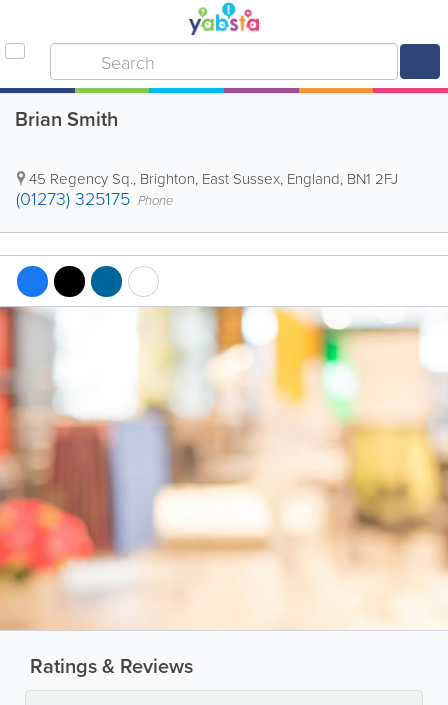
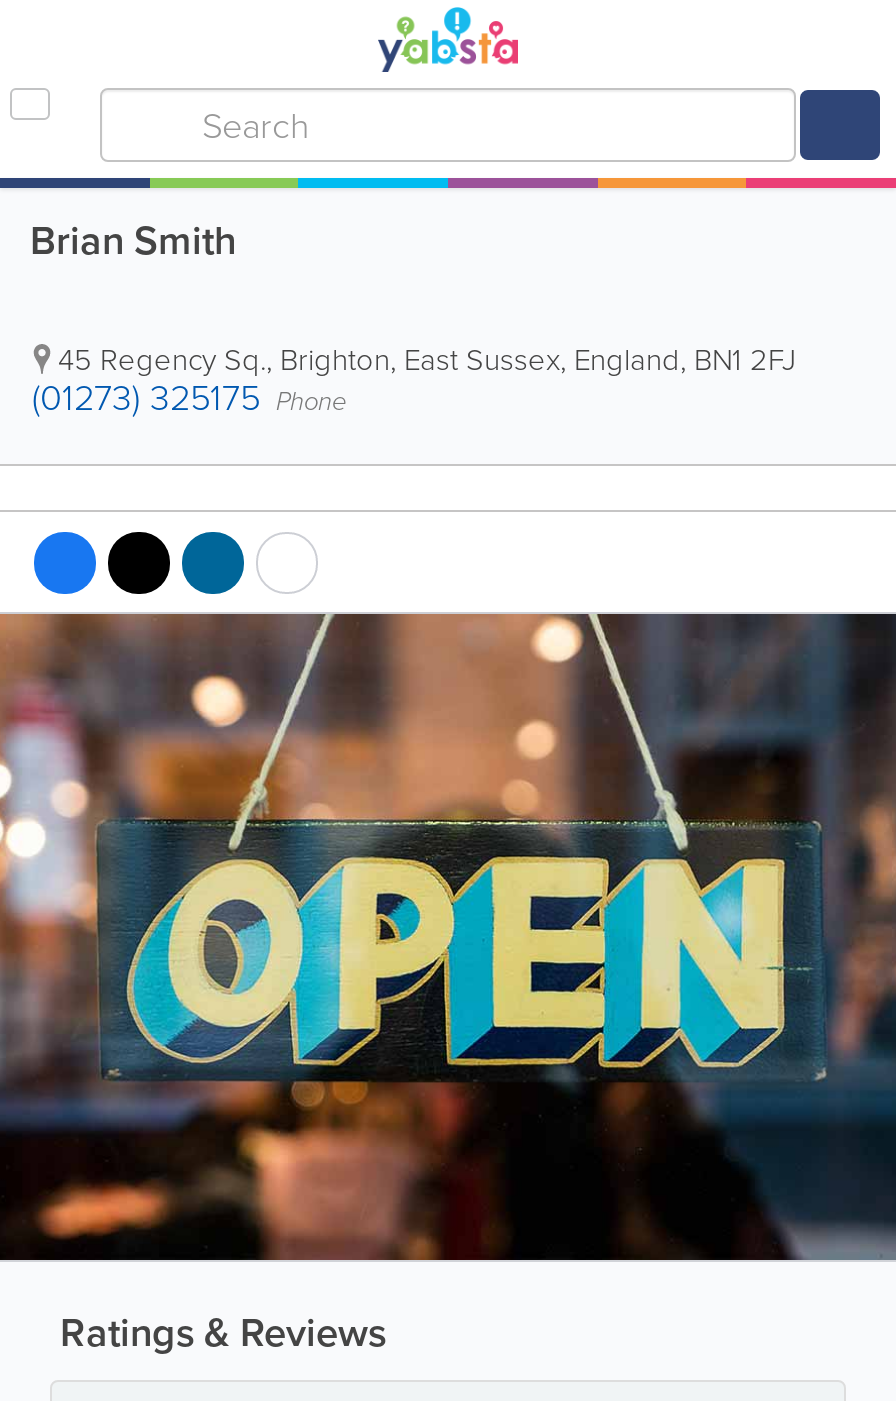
[3,307,445,631] [image] -> [6,612,890,1262] [image]

